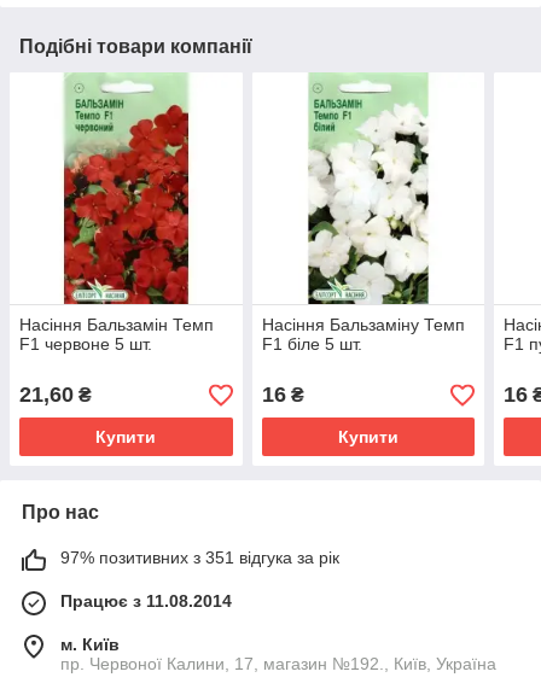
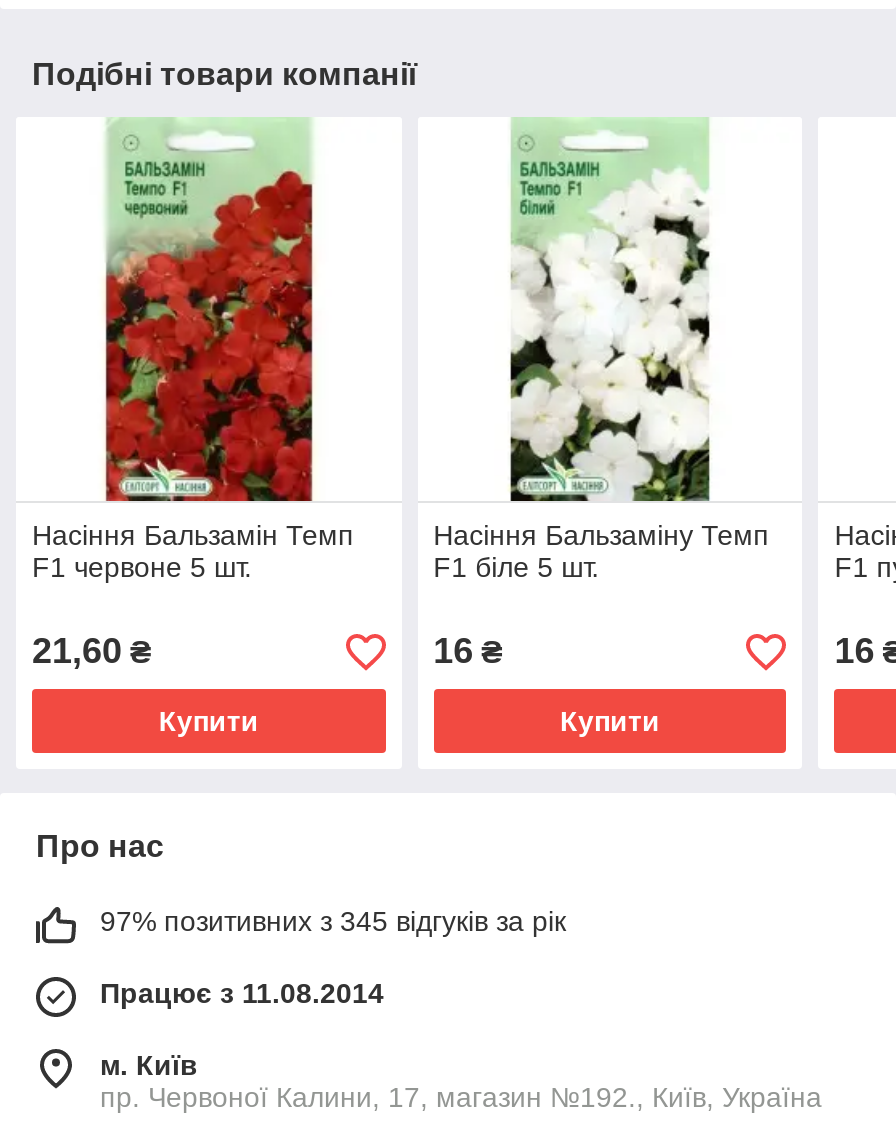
[60,548,339,568] 97% позитивних з 351 відгука за рік -> [100,906,566,938] 97% позитивних з 345 відгуків за рік

